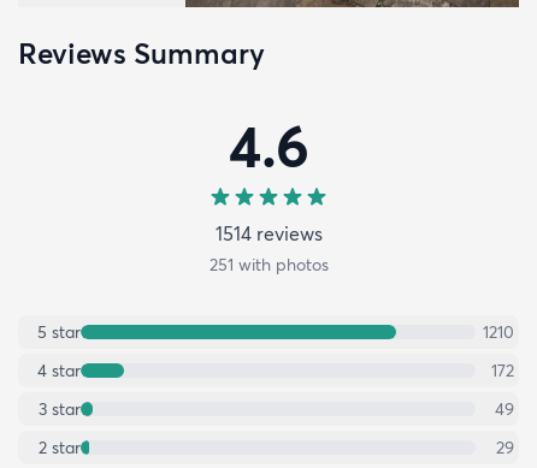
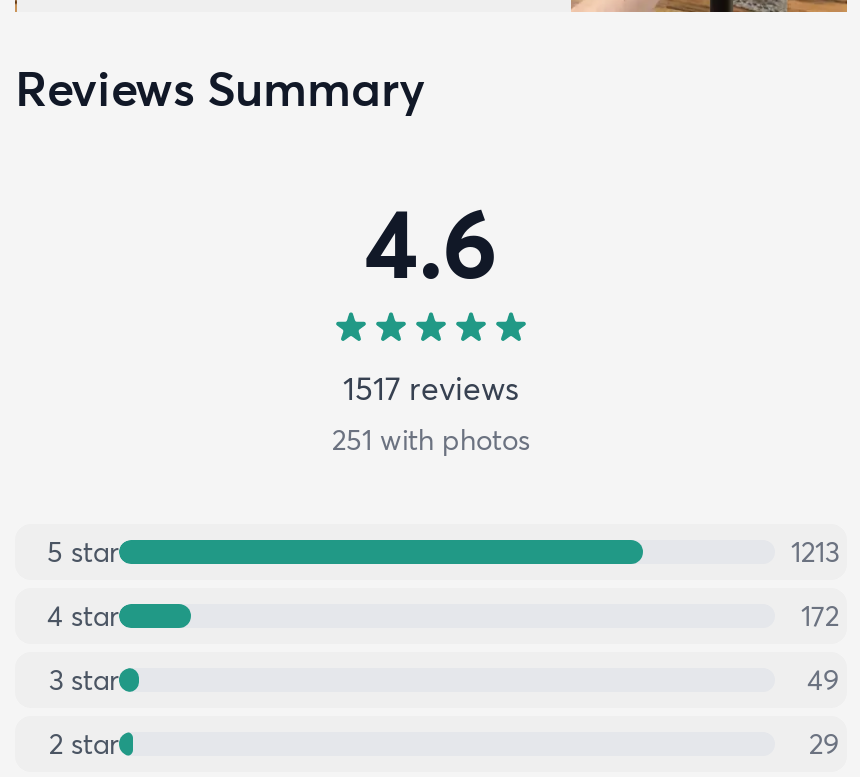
[215,221,322,245] 1514 reviews -> [343,367,519,407] 1517 reviews
[483,321,514,342] 1210 -> [791,533,839,569] 1213

